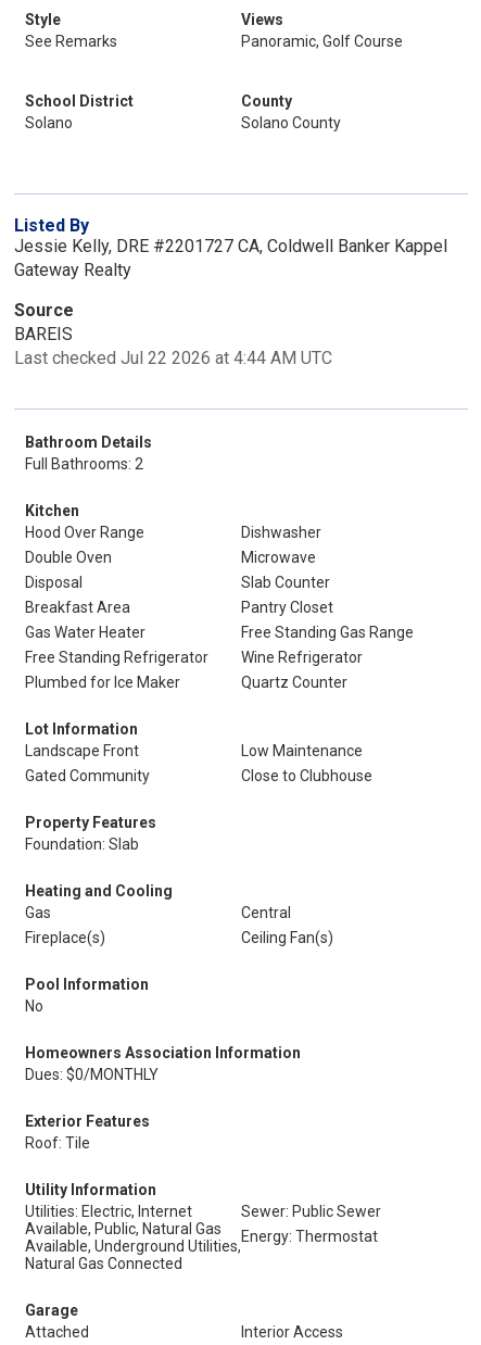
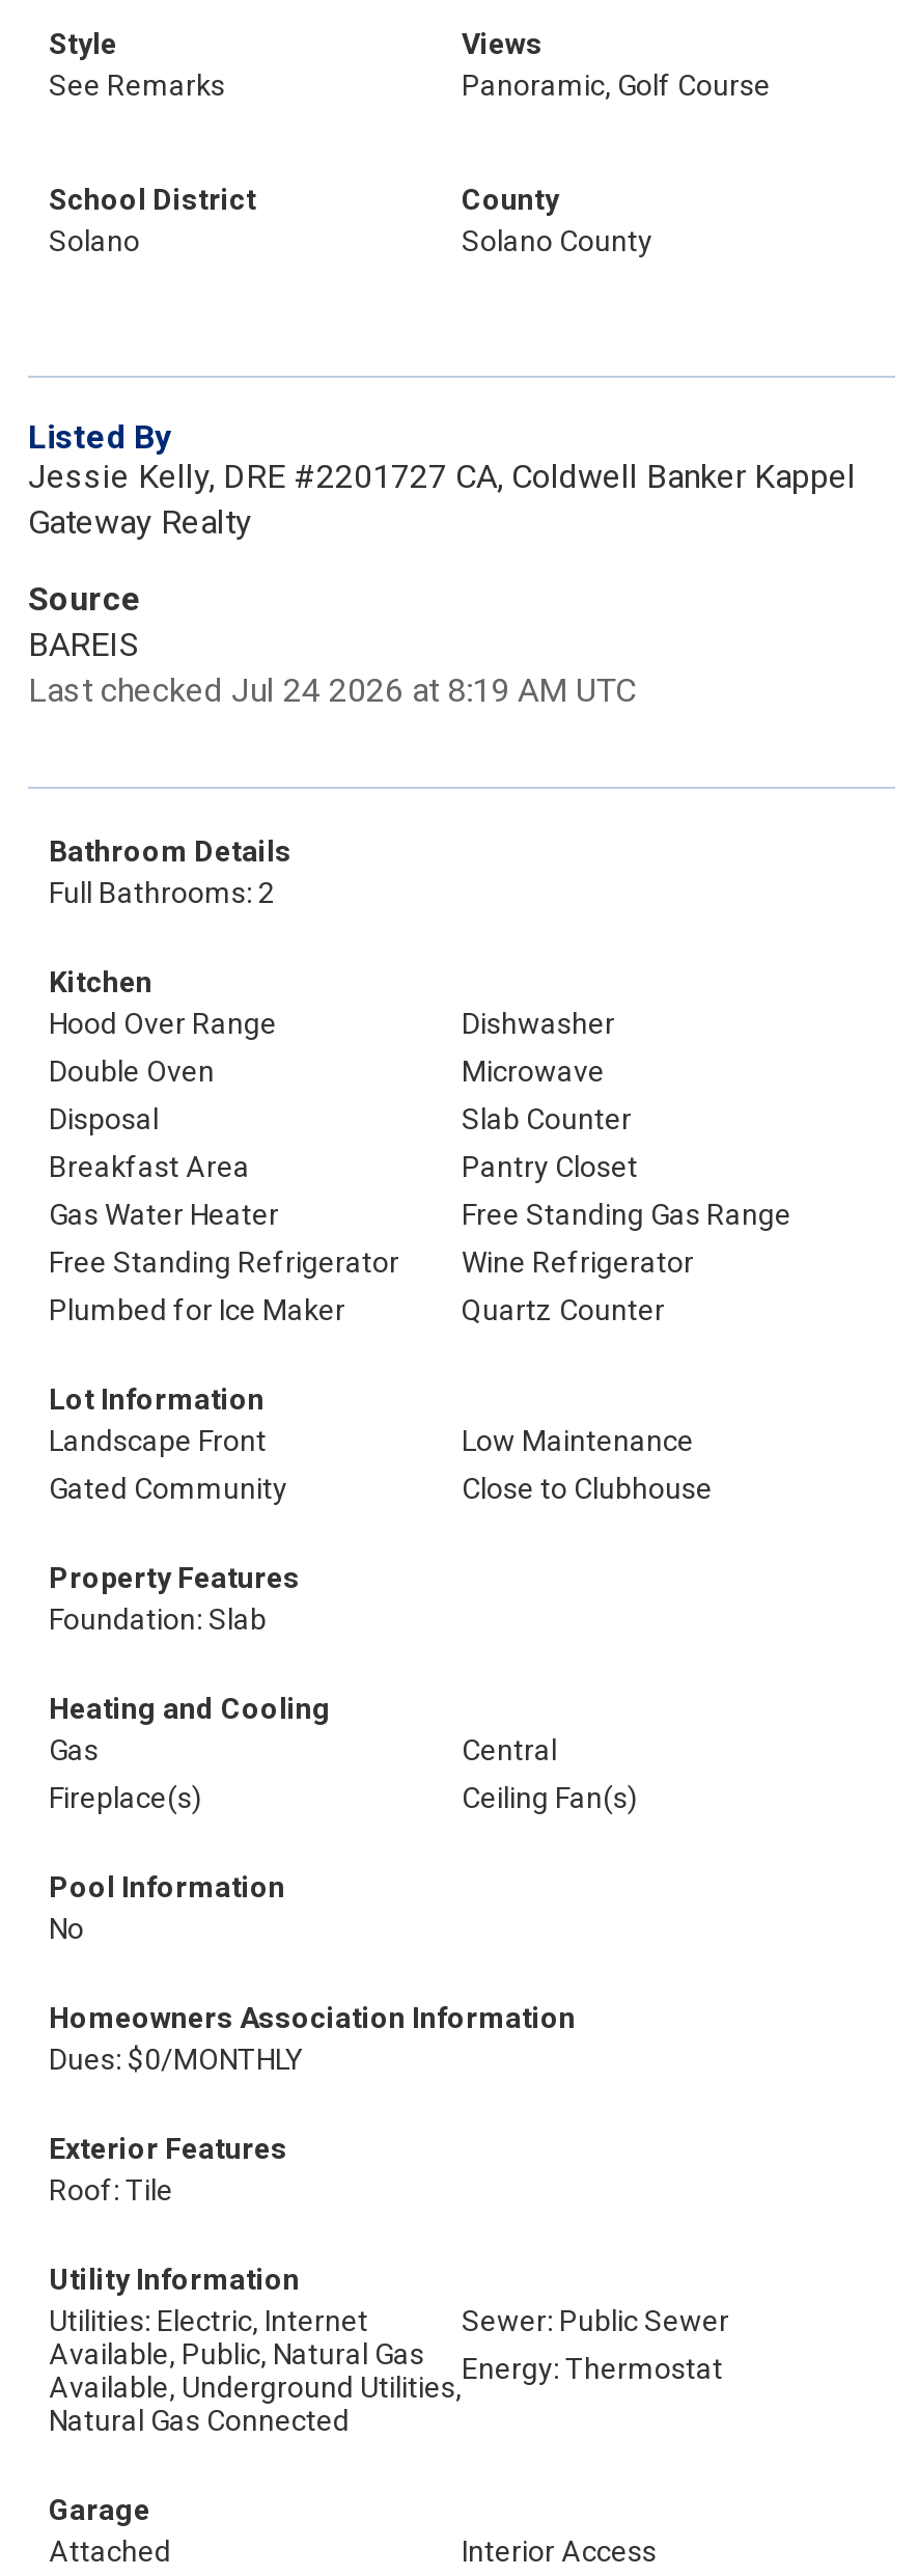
[14,348,332,368] Last checked Jul 22 2026 at 4:44 AM UTC -> [28,670,636,710] Last checked Jul 24 2026 at 8:19 AM UTC

